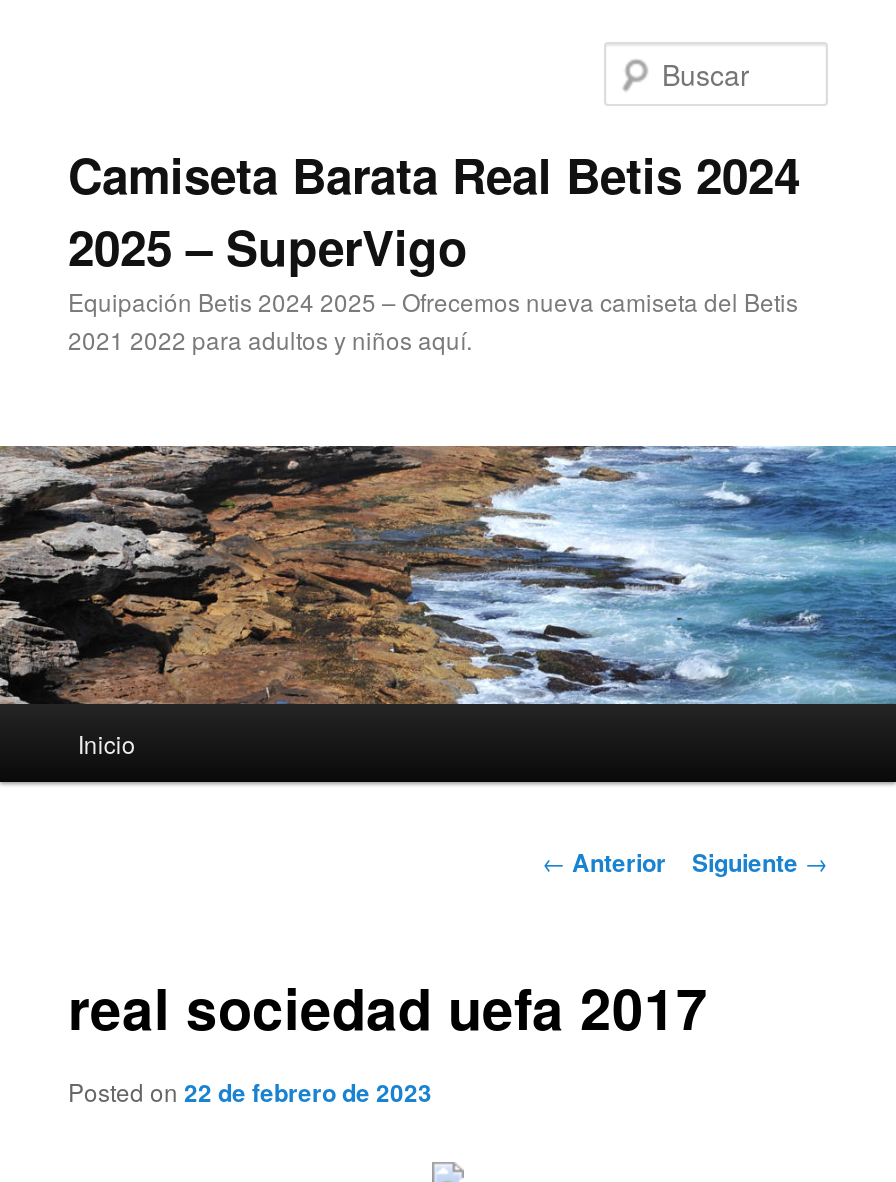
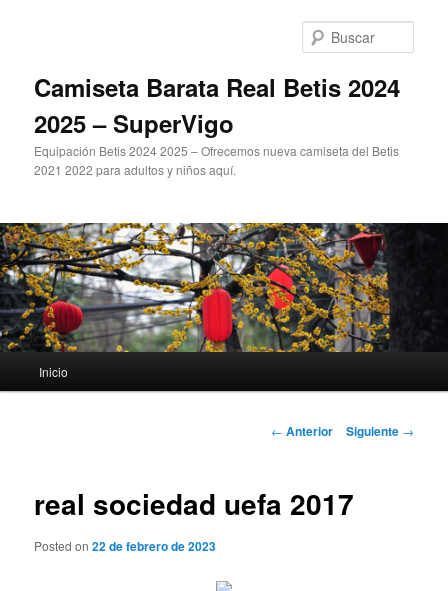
[6,444,890,706] [image] -> [3,222,445,353] [image]

